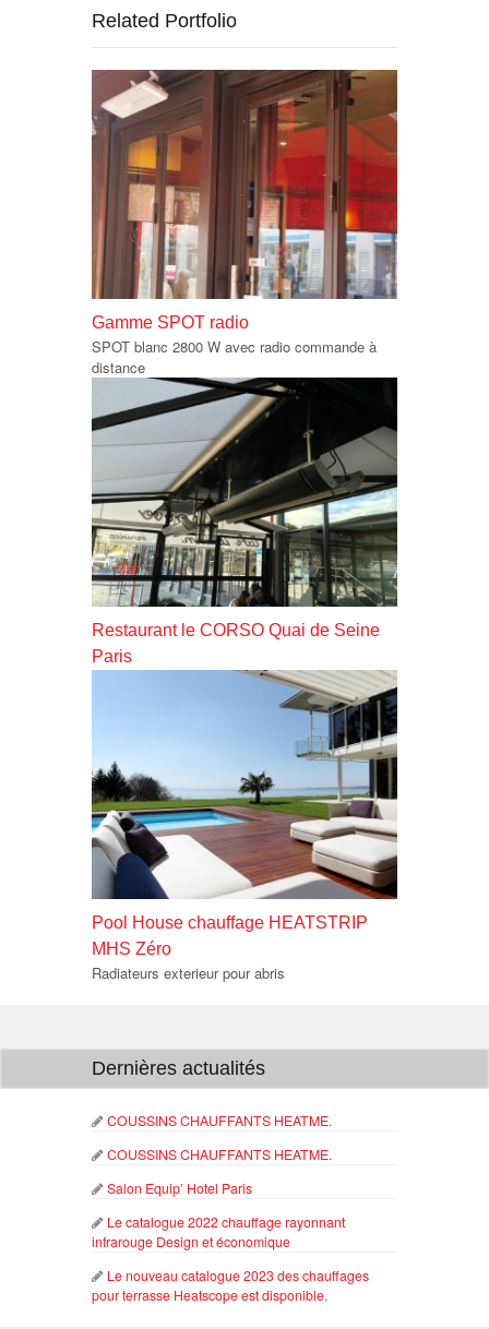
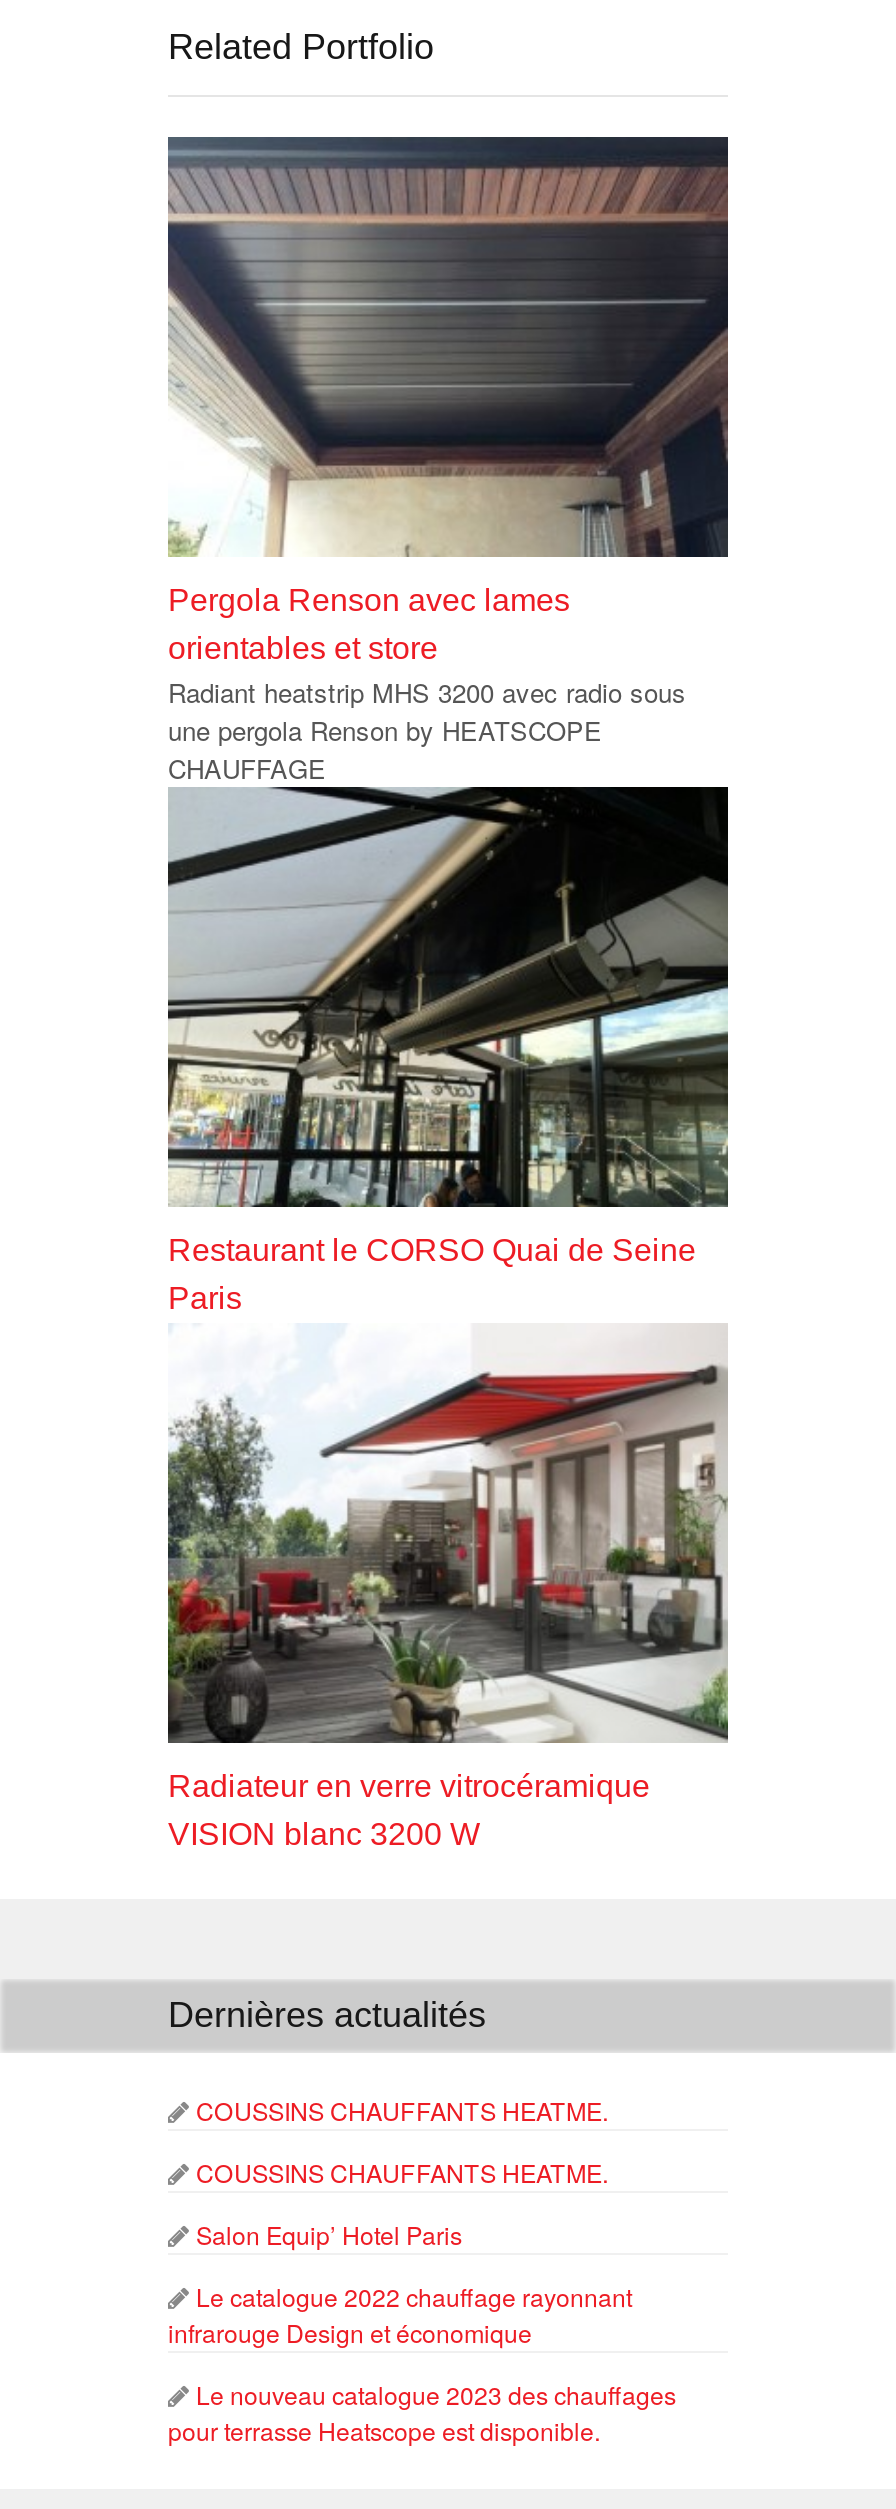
[91,69,398,378] [image] | Gamme SPOT radio | SPOT blanc 2800 W avec radio commande à | distance -> [168,135,730,788] [image] | Pergola Renson avec lames | orientables et store | Radiant heatstrip MHS 3200 avec radio sous | une pergola Renson by HEATSCOPE | CHAUFFAGE
moved [90,376,399,666] -> [164,785,732,1316]: [image] | Restaurant le CORSO Quai de Seine | Paris
[91,669,398,983] [image] | Pool House chauffage HEATSTRIP | MHS Zéro | Radiateurs exterieur pour abris -> [166,1323,730,1852] [image] | Radiateur en verre vitrocéramique | VISION blanc 3200 W

